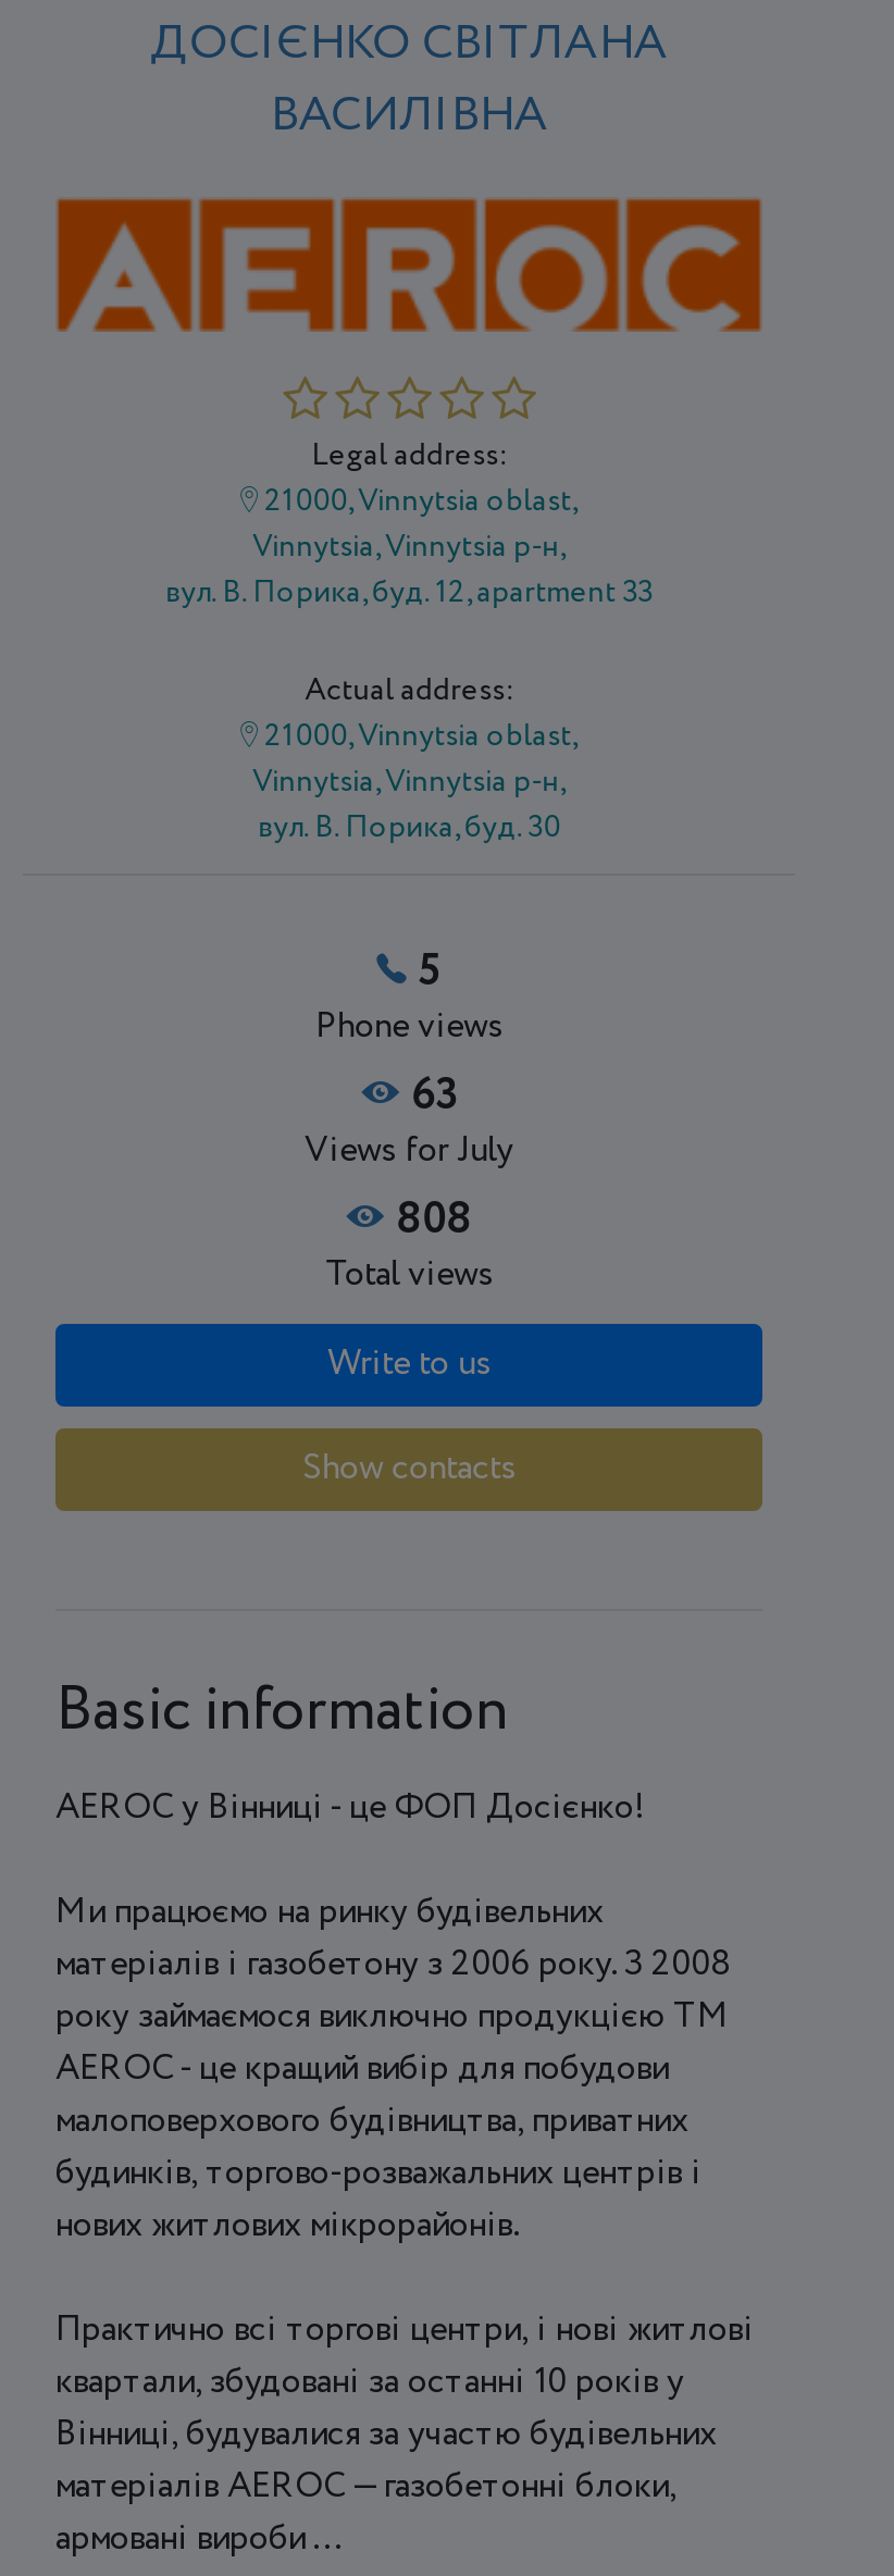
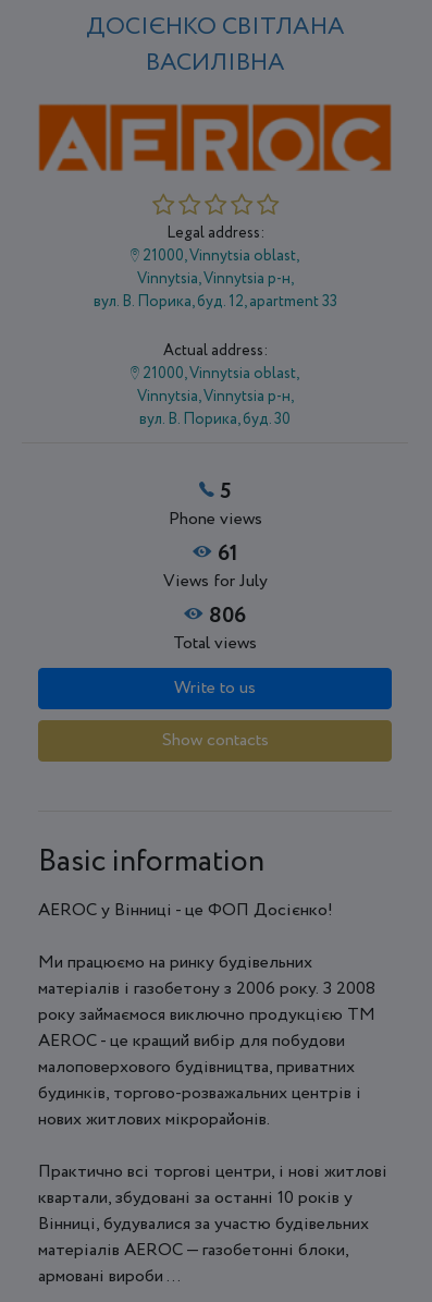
[411,1066,457,1129] 63 -> [217,539,238,570] 61
[396,1190,472,1253] 808 -> [209,601,246,632] 806

